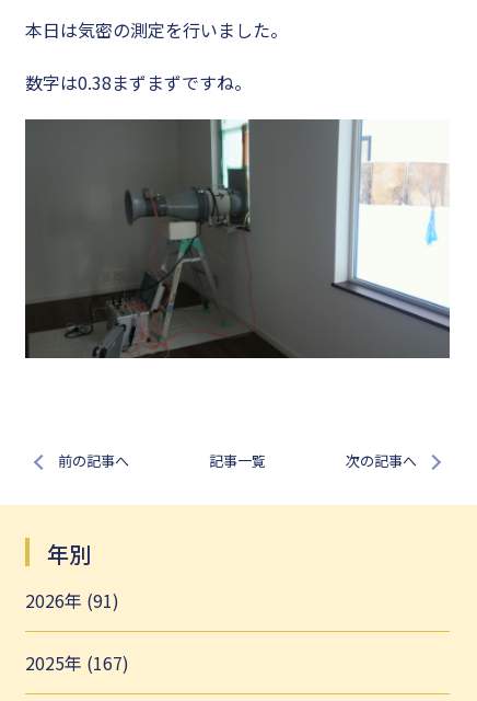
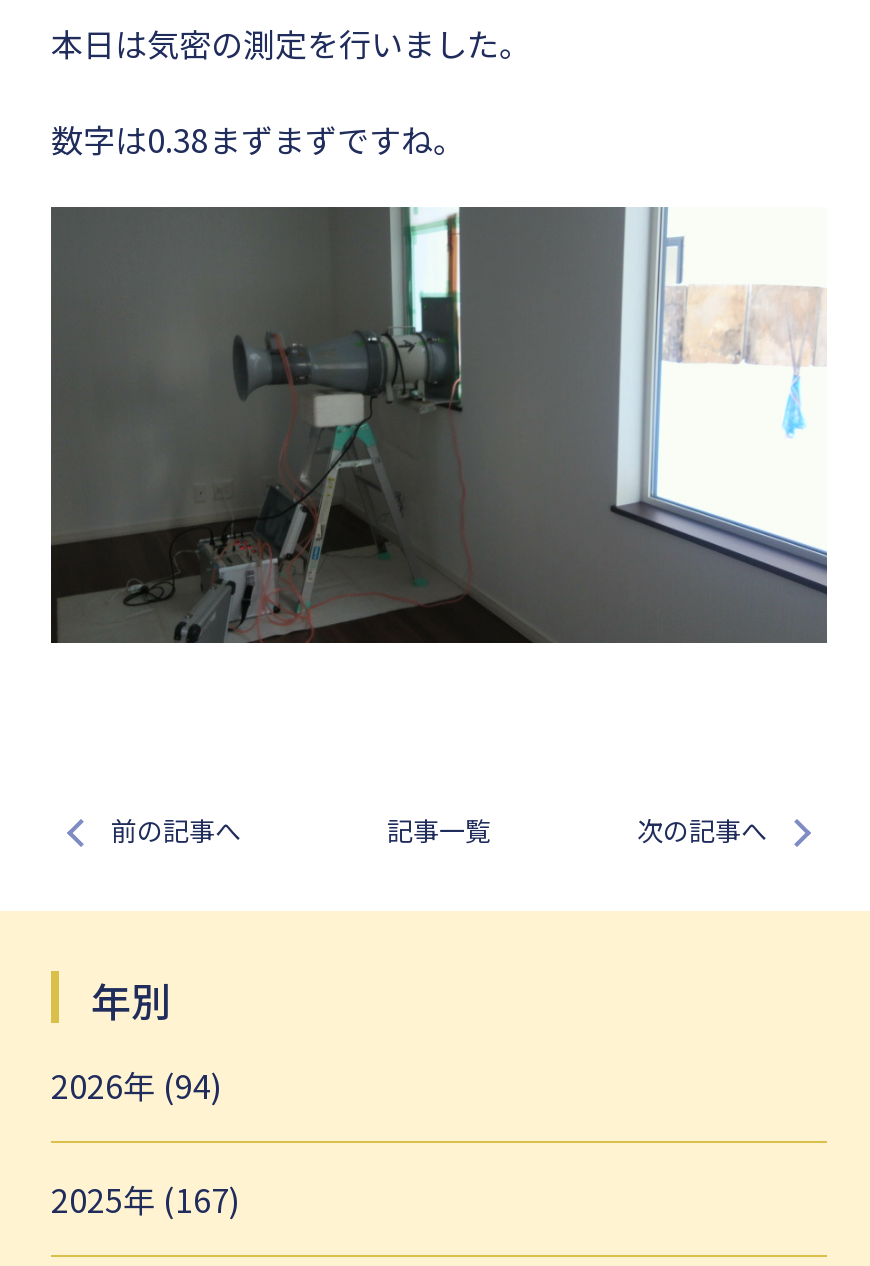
[25,587,119,613] 2026年 (91) -> [51,1061,223,1109] 2026年 (94)

